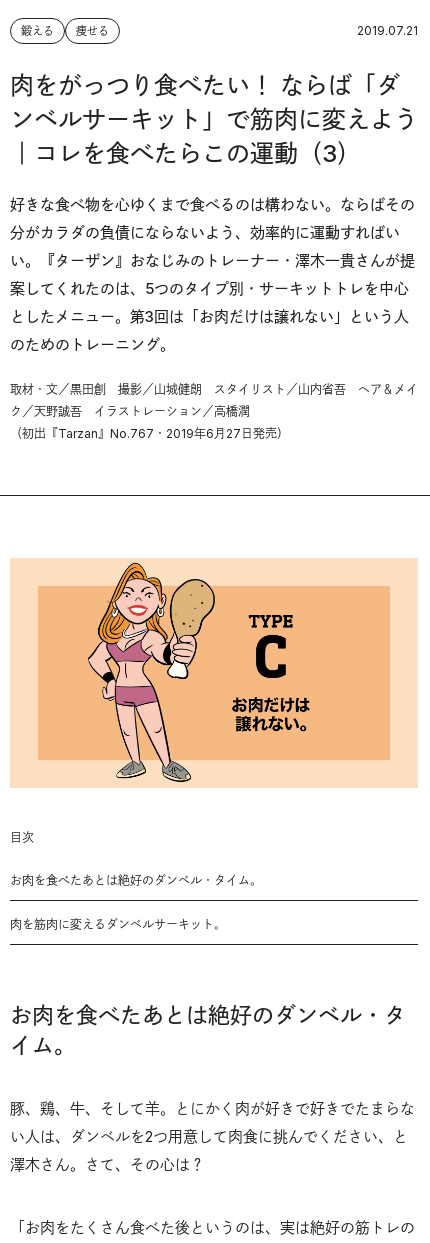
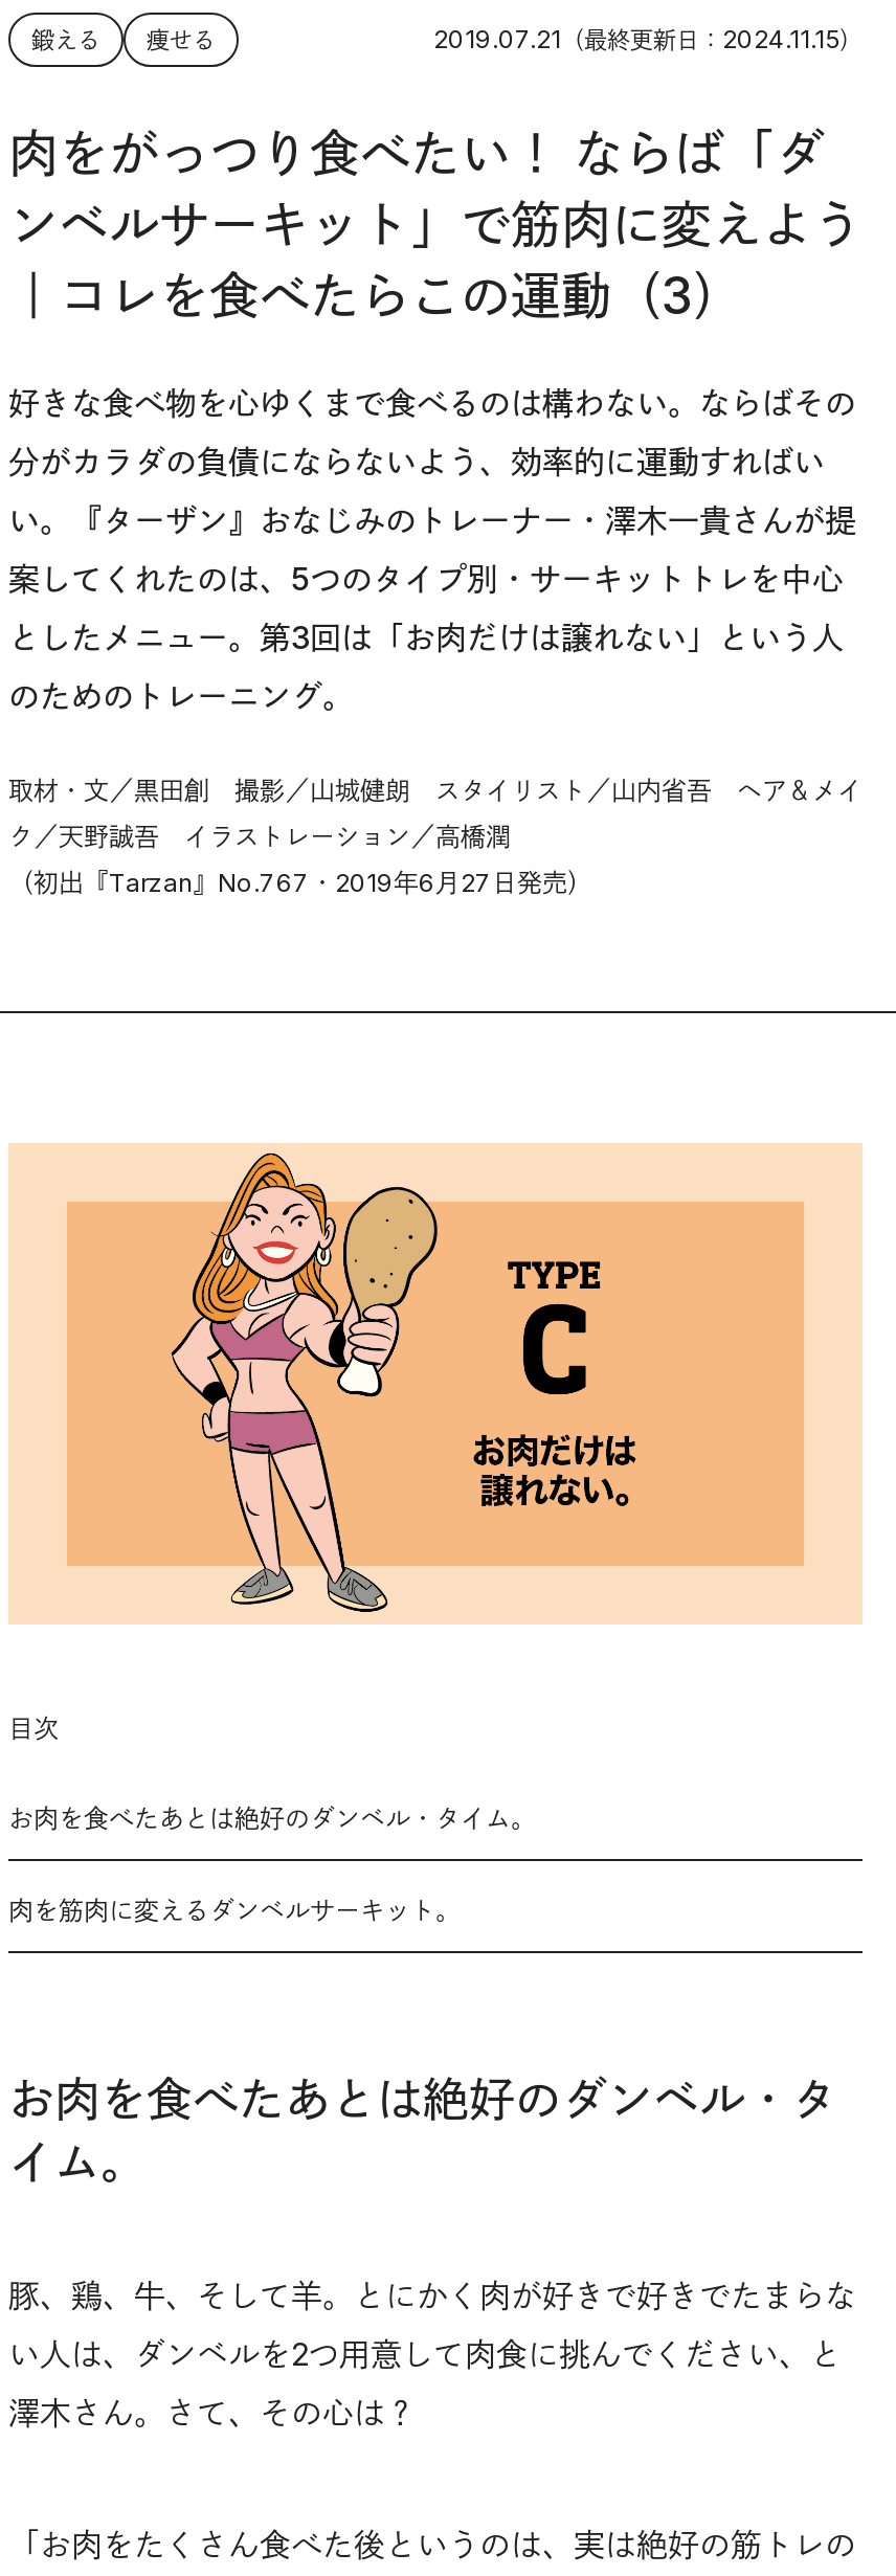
[357,23,418,38] 2019.07.21 -> [433,23,863,54] 2019.07.21（最終更新日：2024.11.15）

